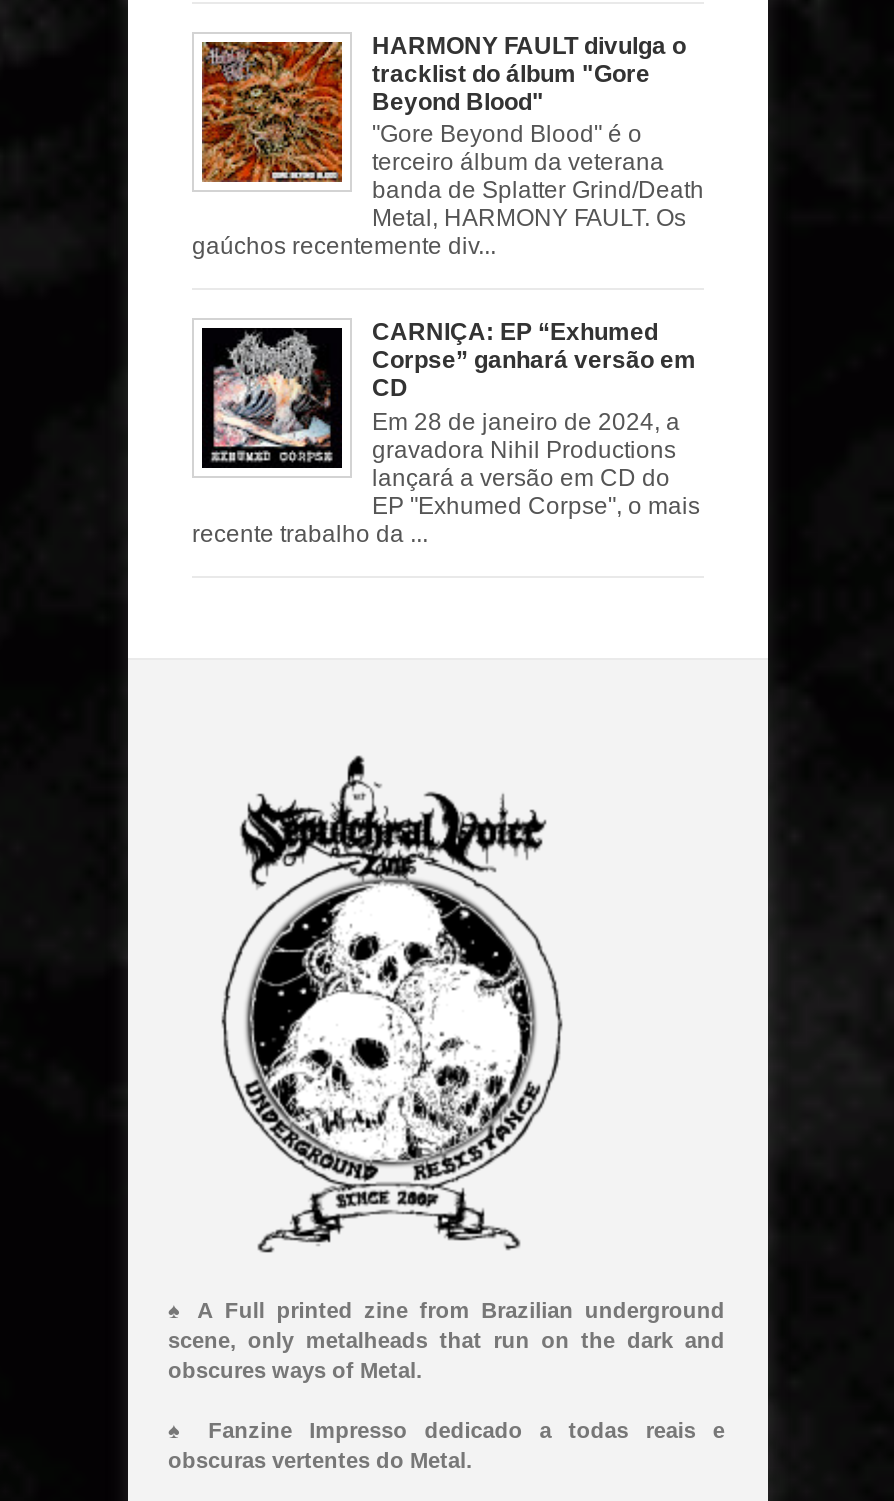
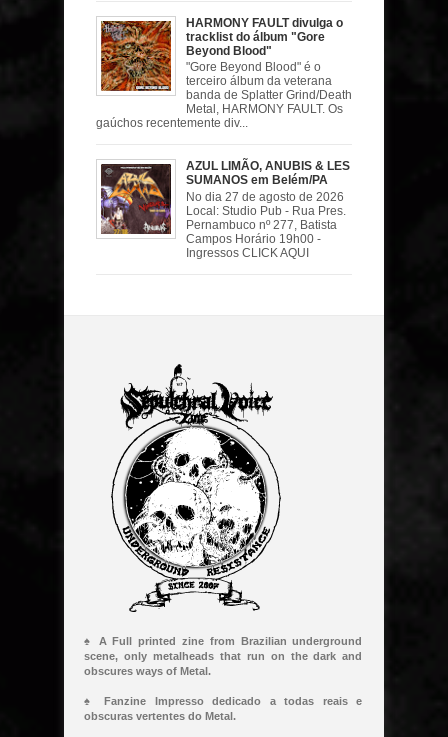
[192,318,700,547] [image] | CARNIÇA: EP “Exhumed | Corpse” ganhará versão em | CD | Em 28 de janeiro de 2024, a | gravadora Nihil Productions | lançará a versão em CD do | EP "Exhumed Corpse", o mais | recente trabalho da ... -> [100,159,350,259] [image] | AZUL LIMÃO, ANUBIS & LES | SUMANOS em Belém/PA | No dia 27 de agosto de 2026 | Local: Studio Pub - Rua Pres. | Pernambuco nº 277, Batista | Campos Horário 19h00 - | Ingressos CLICK AQUI

